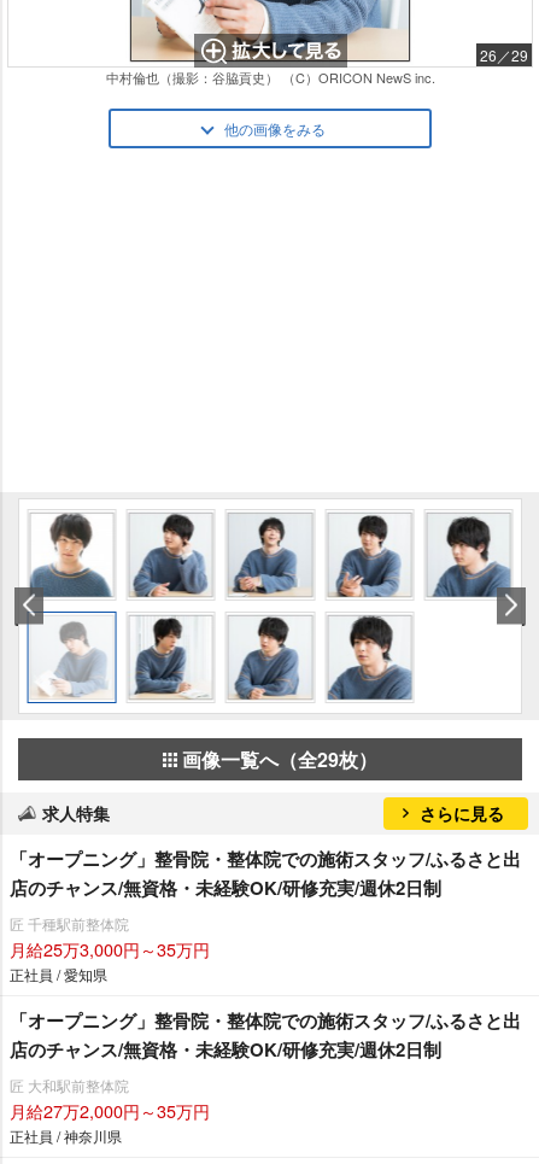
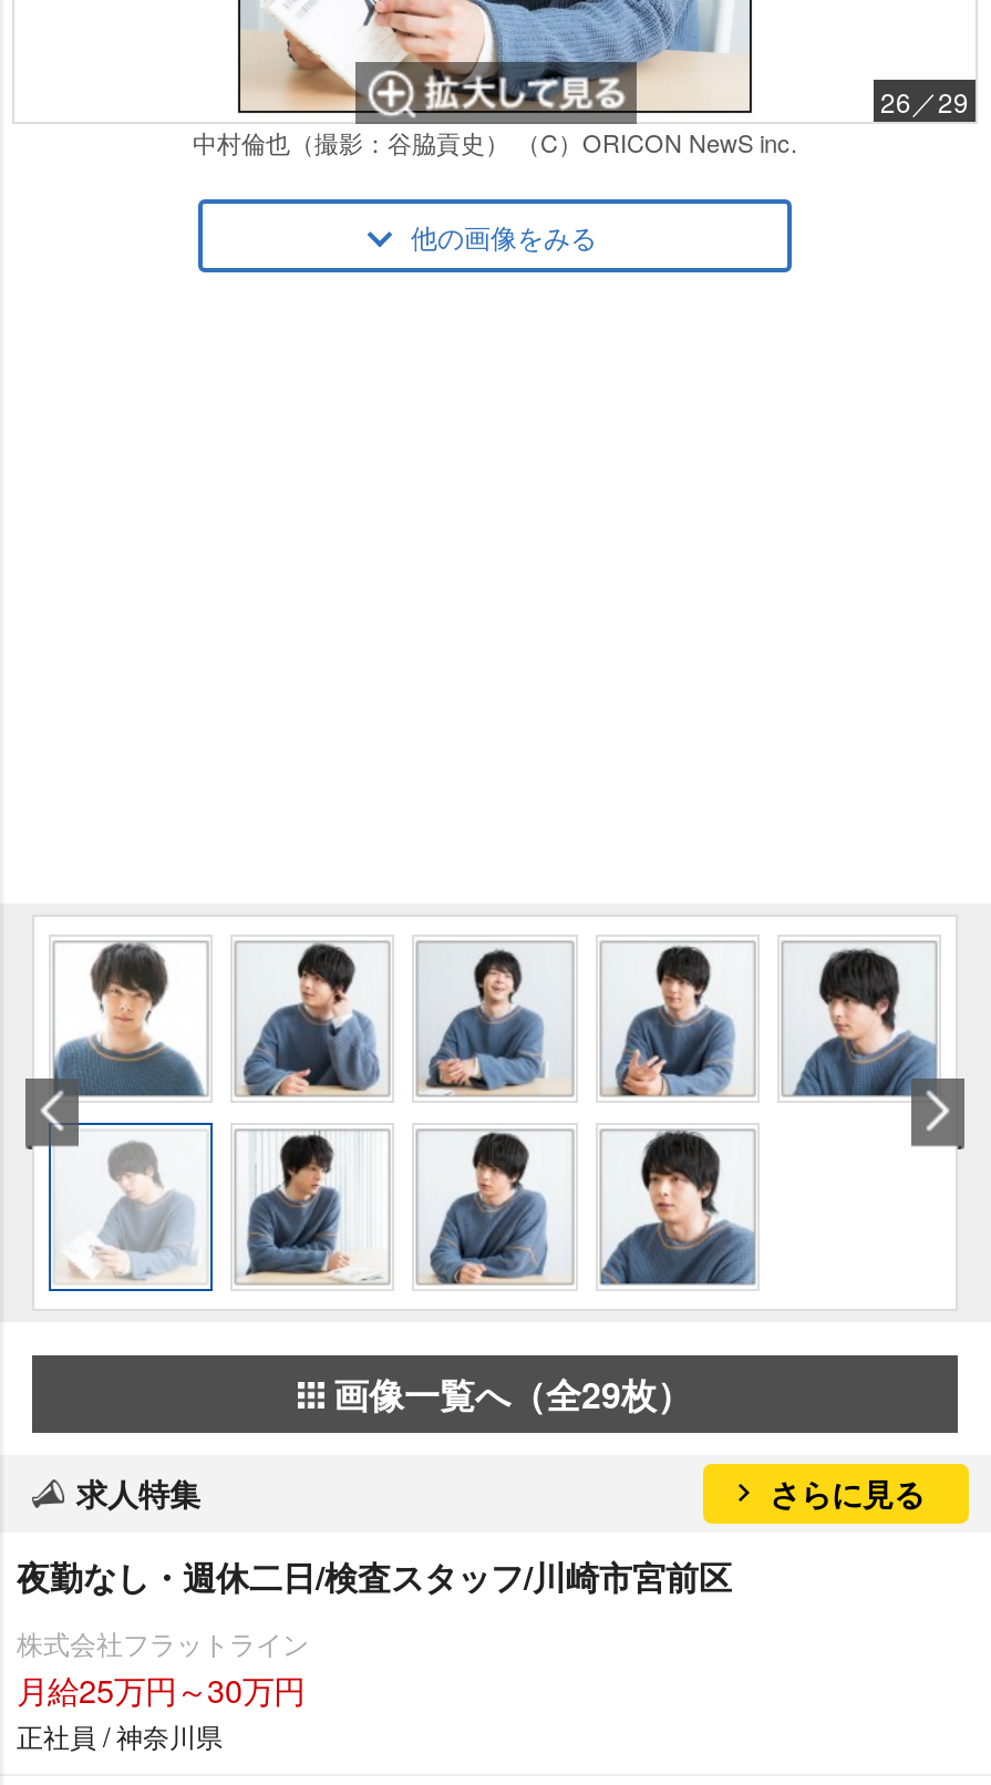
[10,846,521,1123] 「オープニング」整骨院・整体院での施術スタッフ/ふるさと出 | 店のチャンス/無資格・未経験OK/研修充実/週休2日制 | 匠 千種駅前整体院 | 月給25万3,000円～35万円 | 正社員 / 愛知県 | 「オープニング」整骨院・整体院での施術スタッフ/ふるさと出 | 店のチャンス/無資格・未経験OK/研修充実/週休2日制 | 匠 大和駅前整体院 | 月給27万2,000円～35万円 -> [17,1553,732,1713] 夜勤なし・週休二日/検査スタッフ/川崎市宮前区 | 株式会社フラットライン | 月給25万円～30万円

